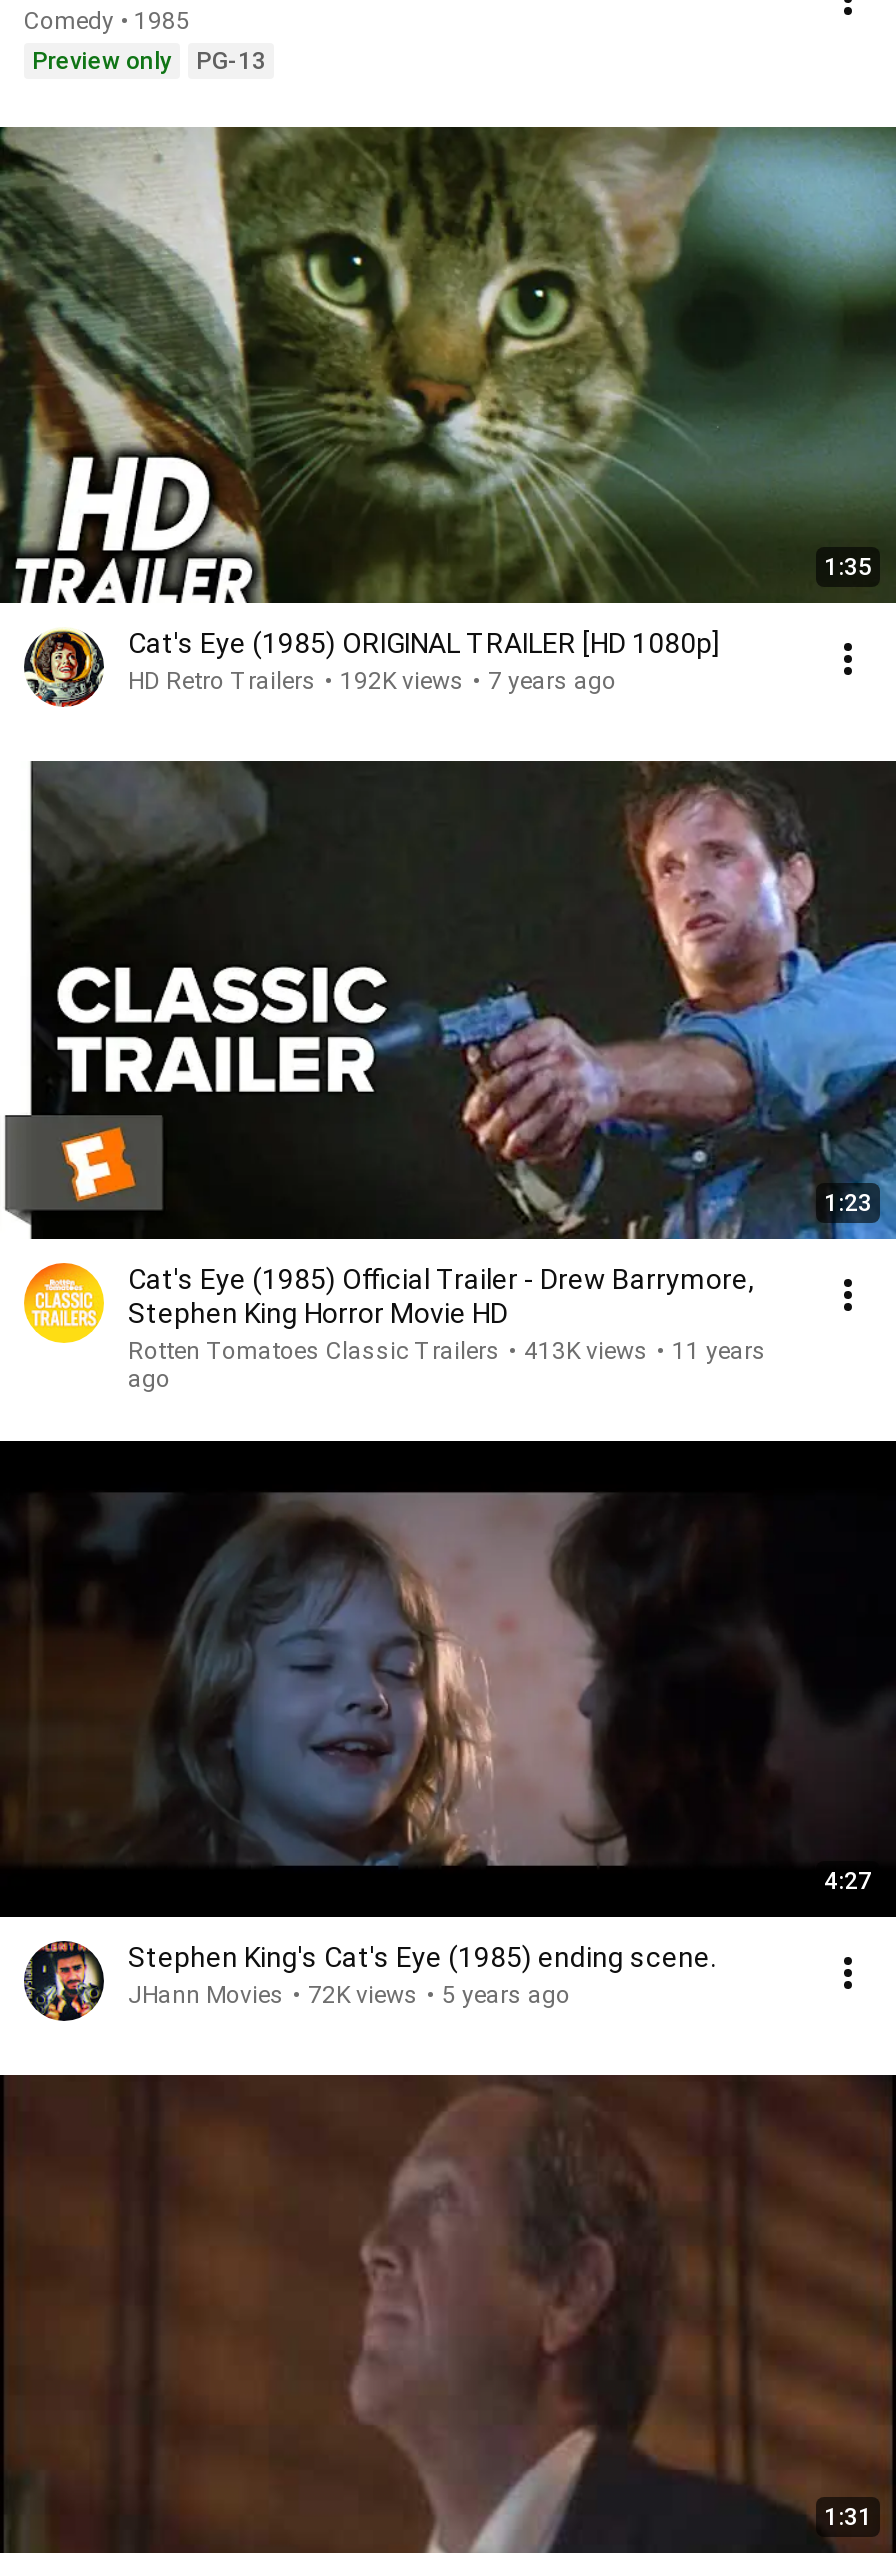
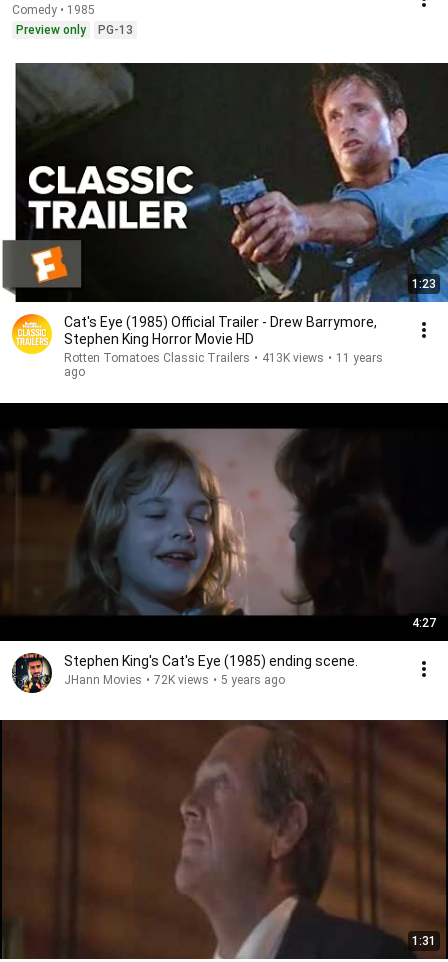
[6,124,890,695] [image] | 1:35 | Cat's Eye (1985) ORIGINAL TRAILER [HD 1080p] | HD Retro Trailers • 192K views • 7 years ago -> none
[22,630,100,708] [image] -> none

